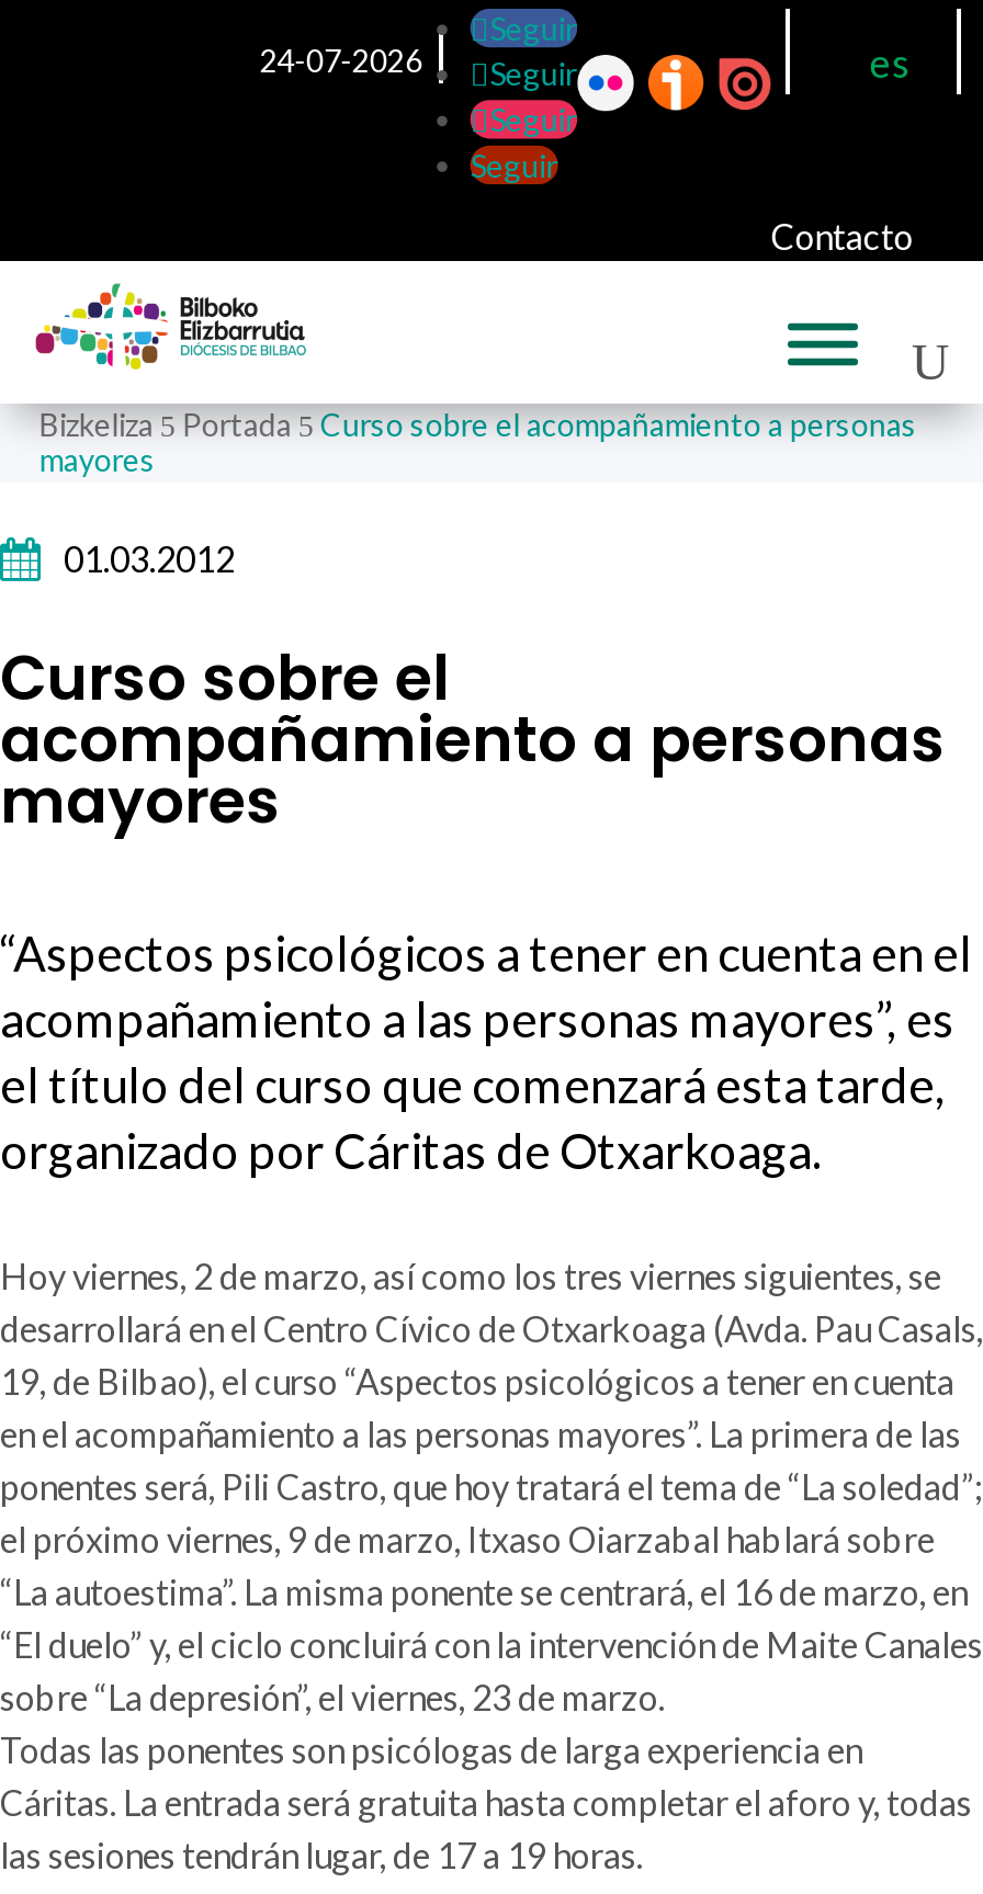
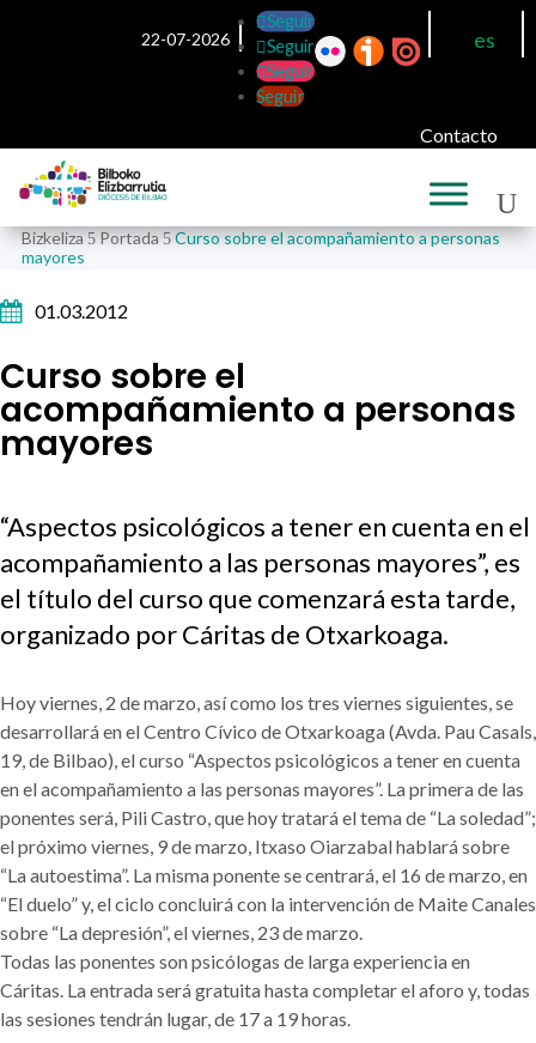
[260,42,578,93] 24-07-2026 Seguir -> [142,29,315,57] 22-07-2026 Seguir

